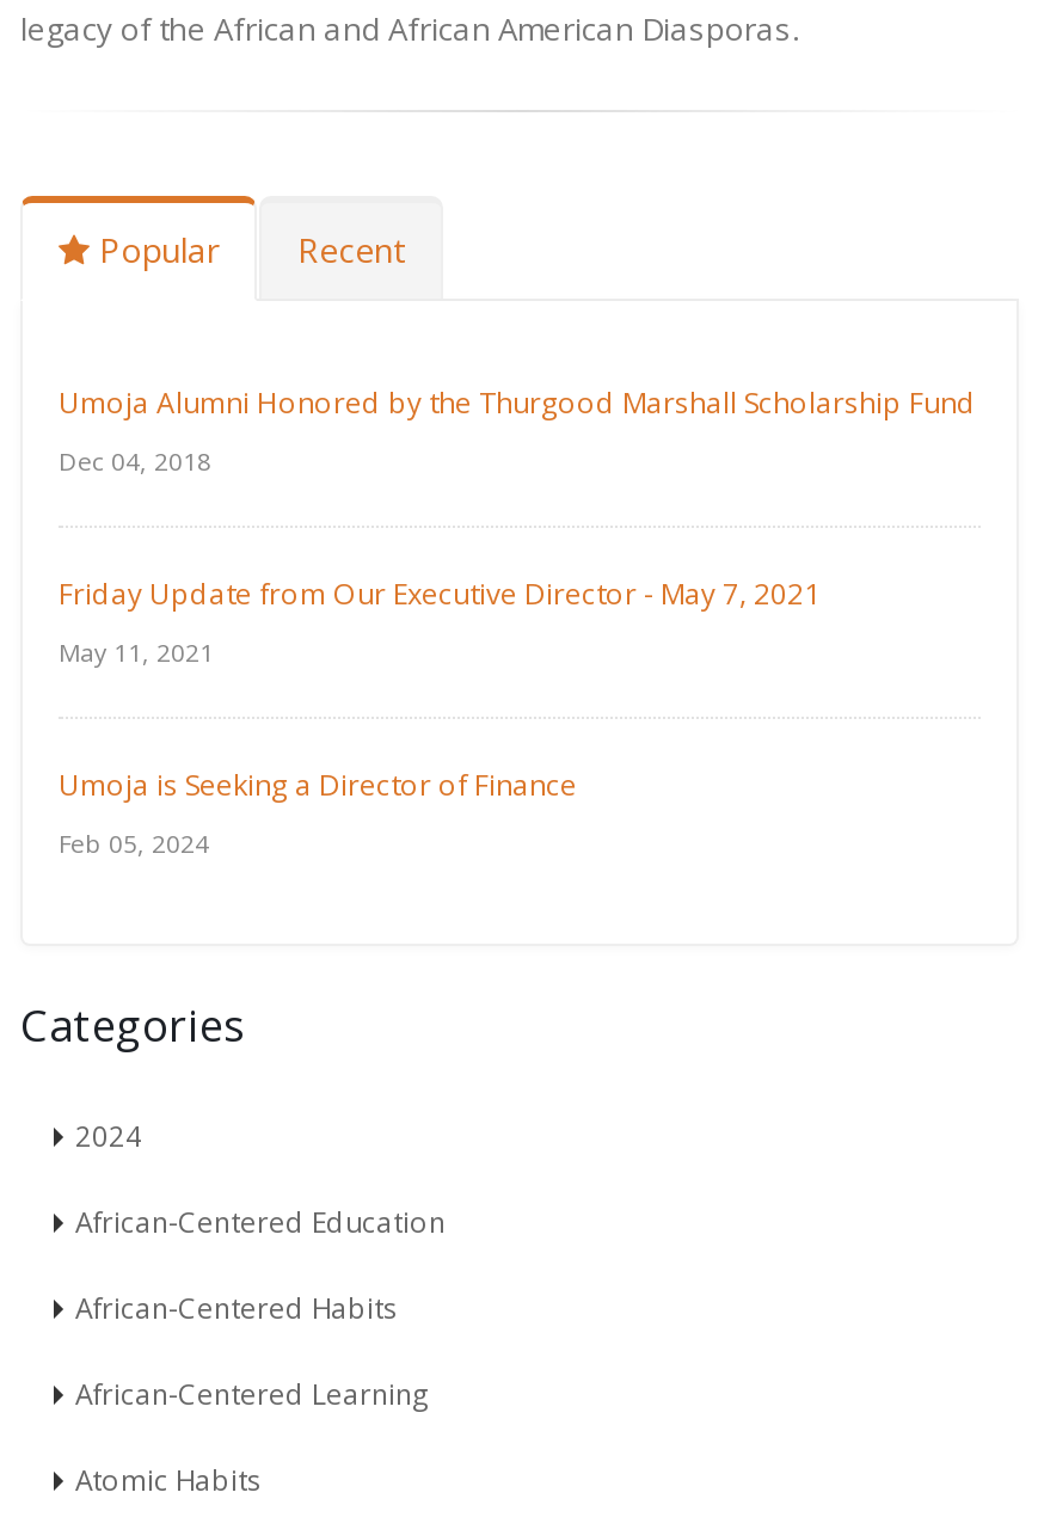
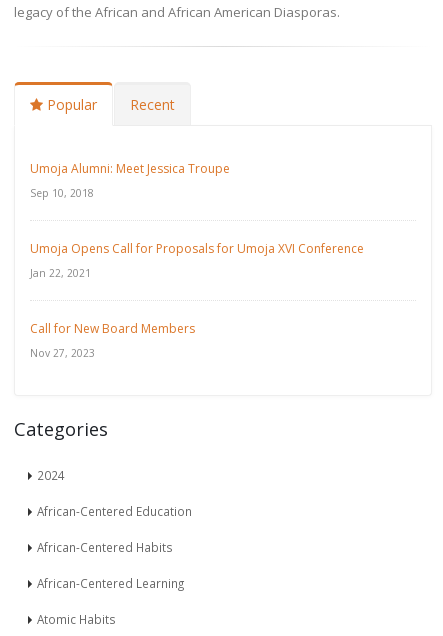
[59,382,976,423] Umoja Alumni Honored by the Thurgood Marshall Scholarship Fund -> [30,160,230,177] Umoja Alumni: Meet Jessica Troupe
[59,445,211,478] Dec 04, 2018 -> [30,186,94,200] Sep 10, 2018
[59,574,821,614] Friday Update from Our Executive Director - May 7, 2021 -> [30,240,364,257] Umoja Opens Call for Proposals for Umoja XVI Conference
[59,636,214,669] May 11, 2021 -> [30,266,91,280] Jan 22, 2021
[59,765,577,805] Umoja is Seeking a Director of Finance -> [30,320,195,337] Call for New Board Members
[59,827,209,860] Feb 05, 2024 -> [30,346,95,360] Nov 27, 2023

